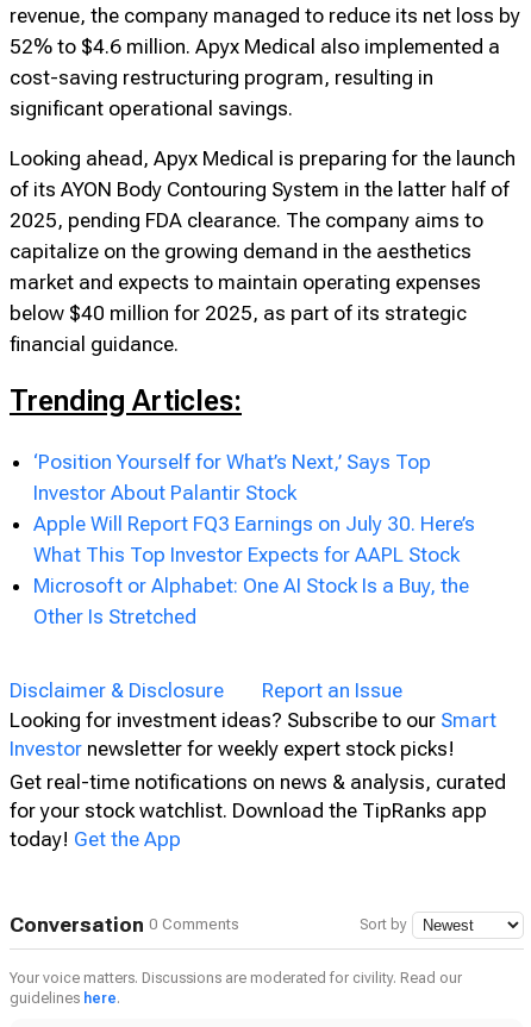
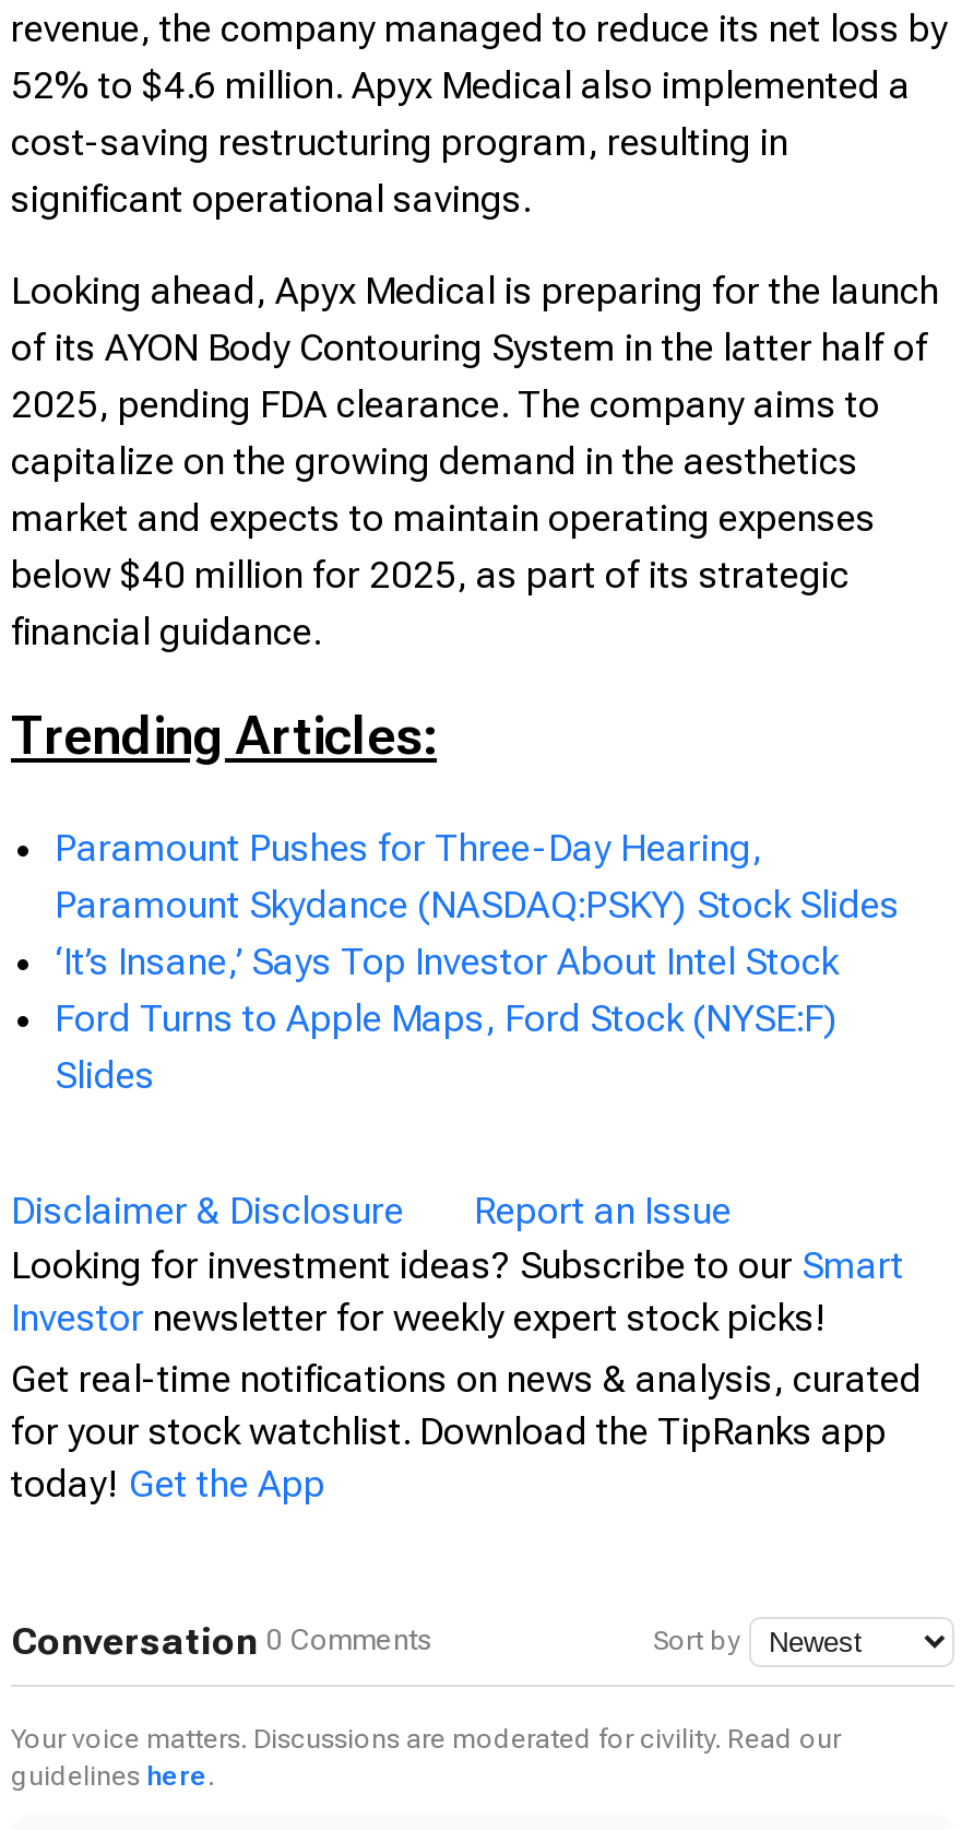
[33,450,475,628] ‘Position Yourself for What’s Next,’ Says Top | Investor About Palantir Stock | Apple Will Report FQ3 Earnings on July 30. Here’s | What This Top Investor Expects for AAPL Stock | Microsoft or Alphabet: One AI Stock Is a Buy, the | Other Is Stretched -> [55,826,900,1097] Paramount Pushes for Three-Day Hearing, | Paramount Skydance (NASDAQ:PSKY) Stock Slides | ‘It’s Insane,’ Says Top Investor About Intel Stock | Ford Turns to Apple Maps, Ford Stock (NYSE:F) | Slides

